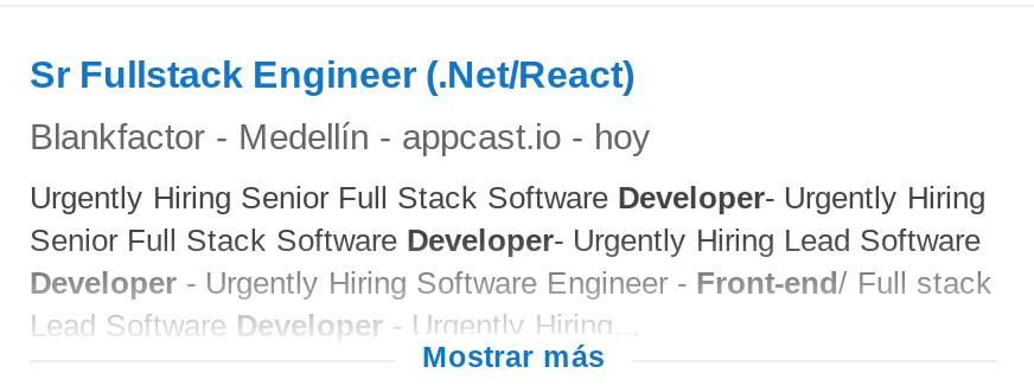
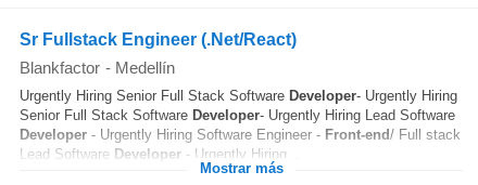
[30,116,651,156] Blankfactor - Medellín - appcast.io - hoy -> [20,58,175,77] Blankfactor - Medellín

